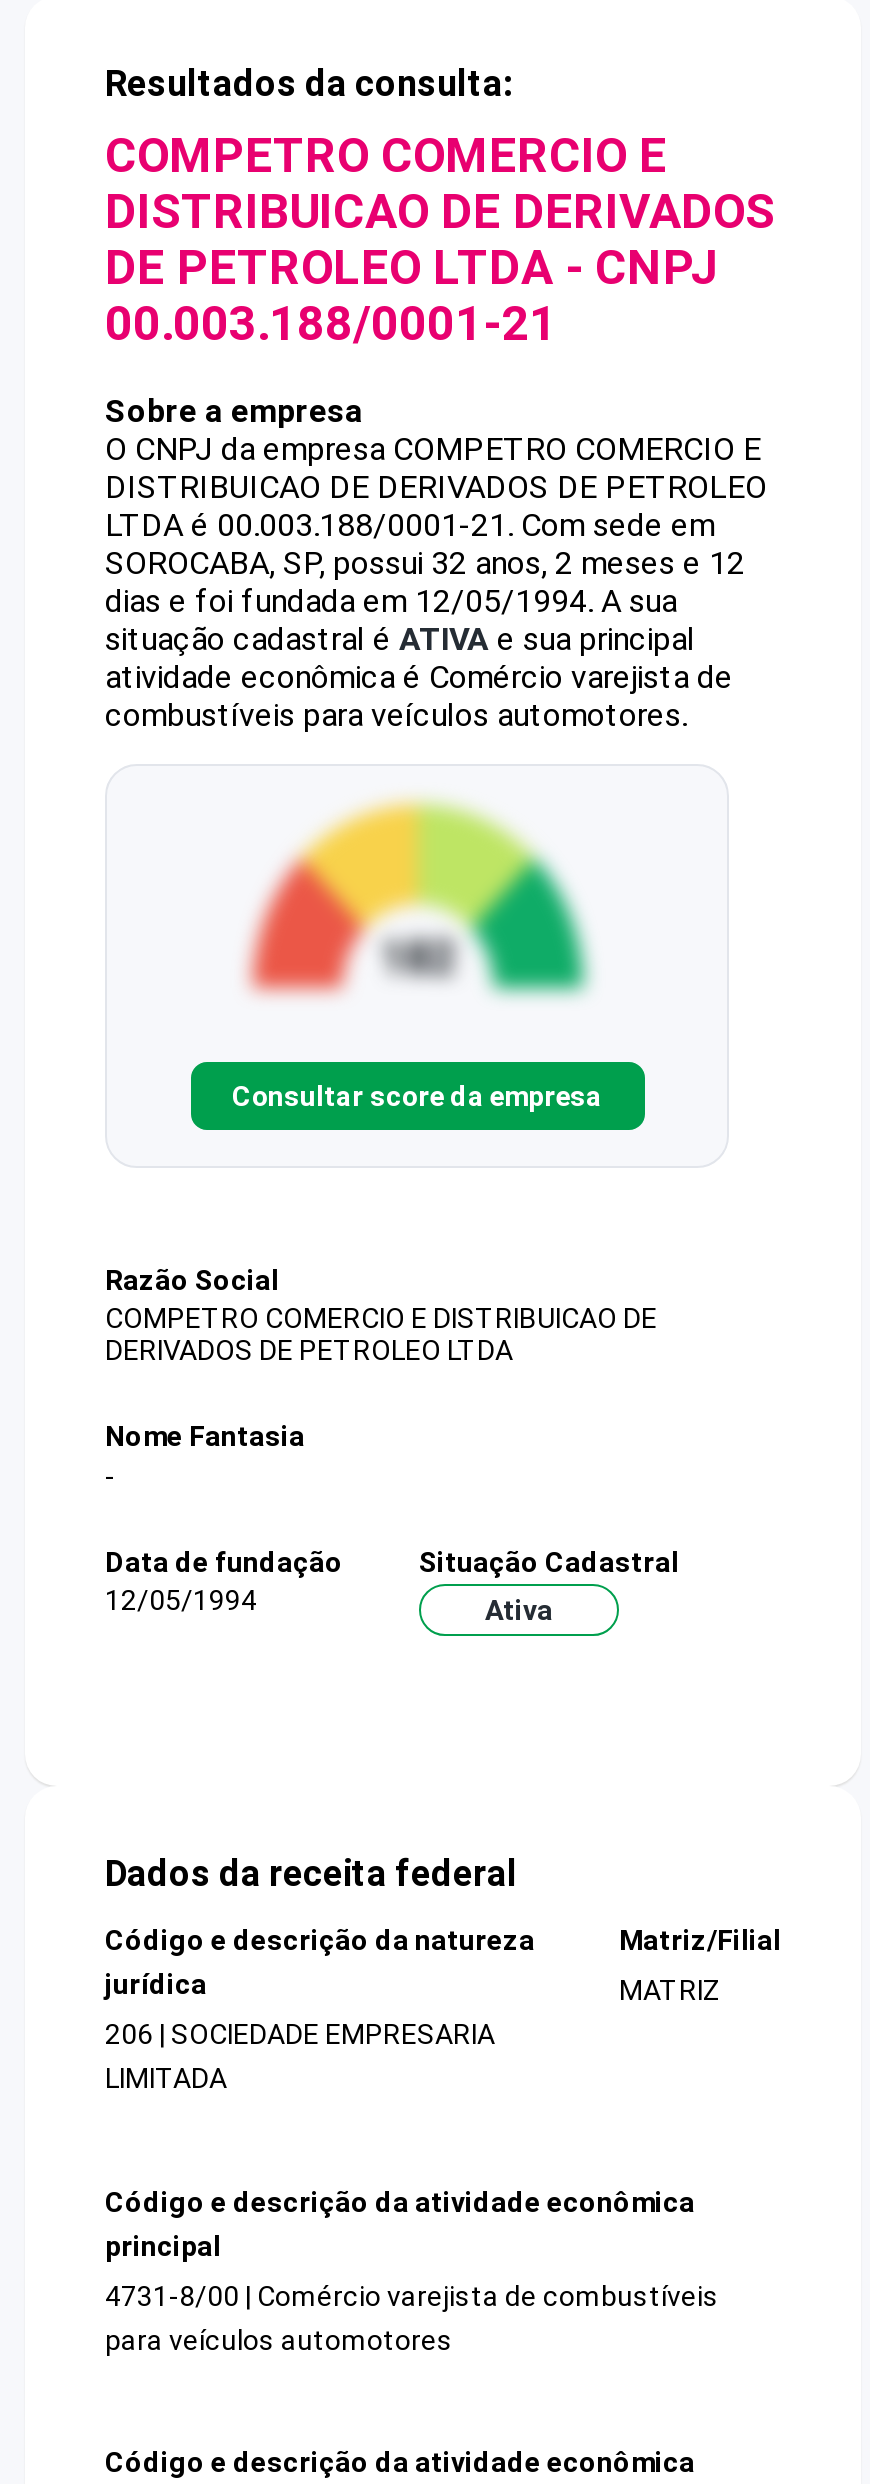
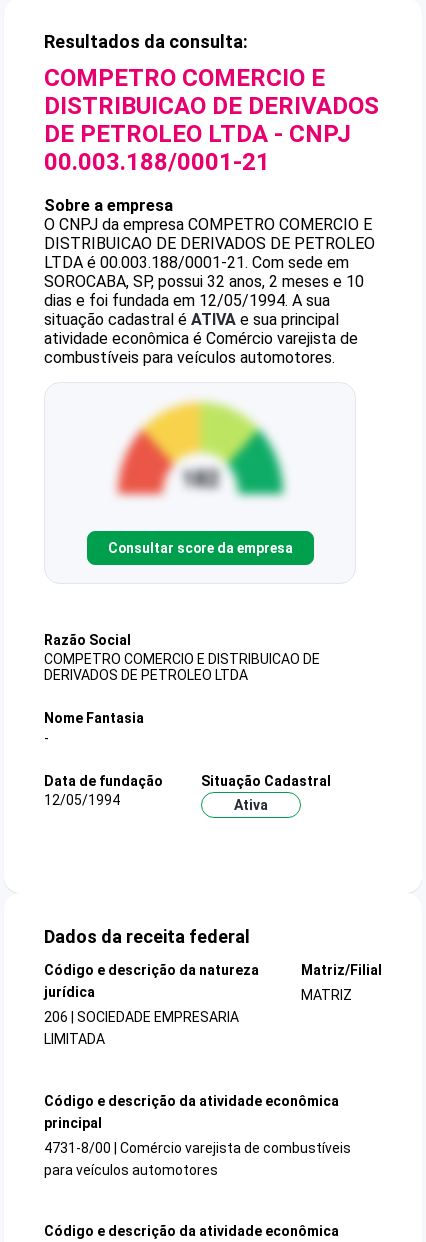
[105,544,745,582] SOROCABA, SP, possui 32 anos, 2 meses e 12 -> [44,272,364,291] SOROCABA, SP, possui 32 anos, 2 meses e 10

